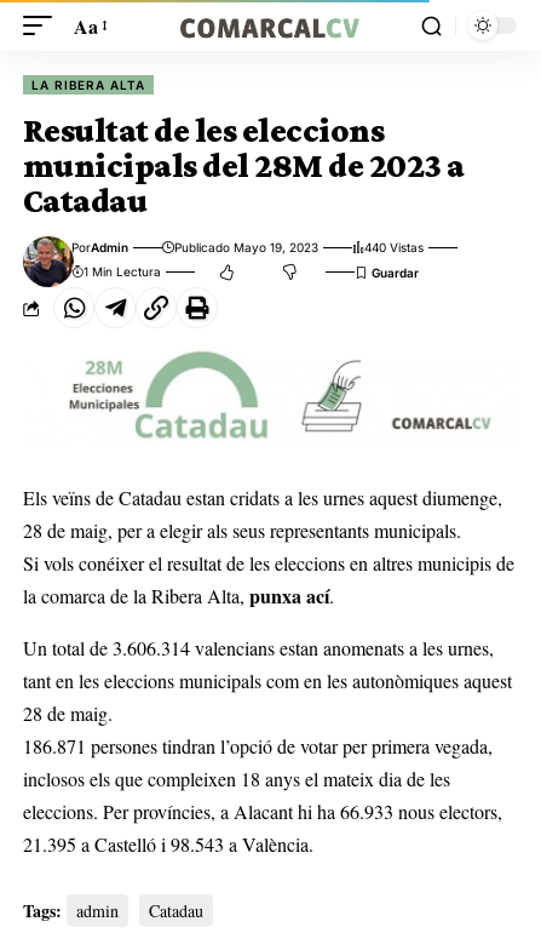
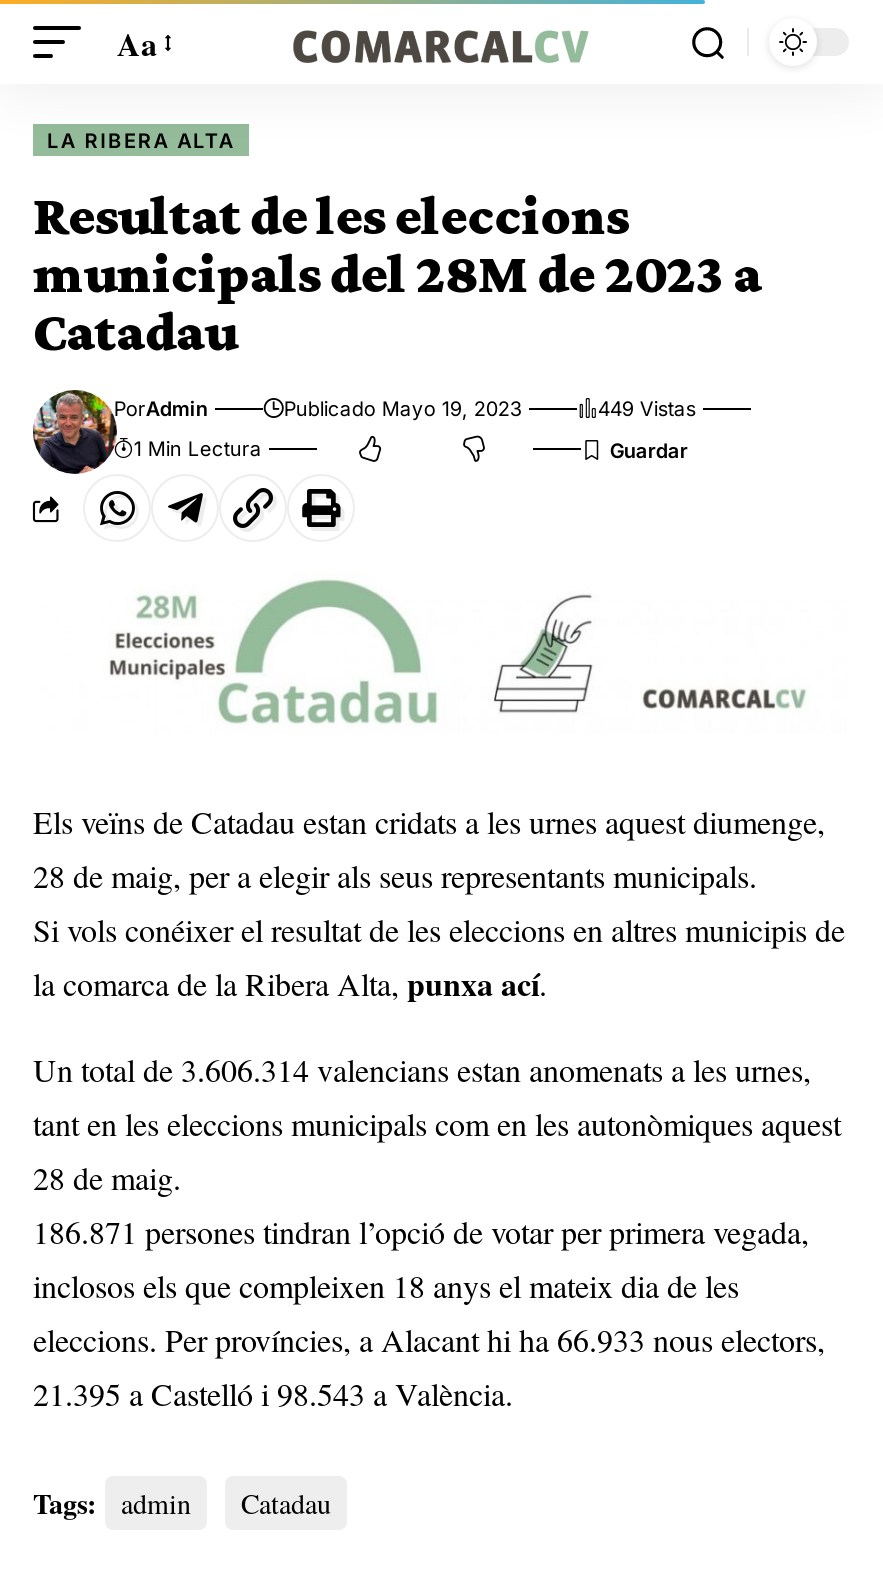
[365,240,424,254] 440 Vistas -> [598,396,696,420] 449 Vistas

